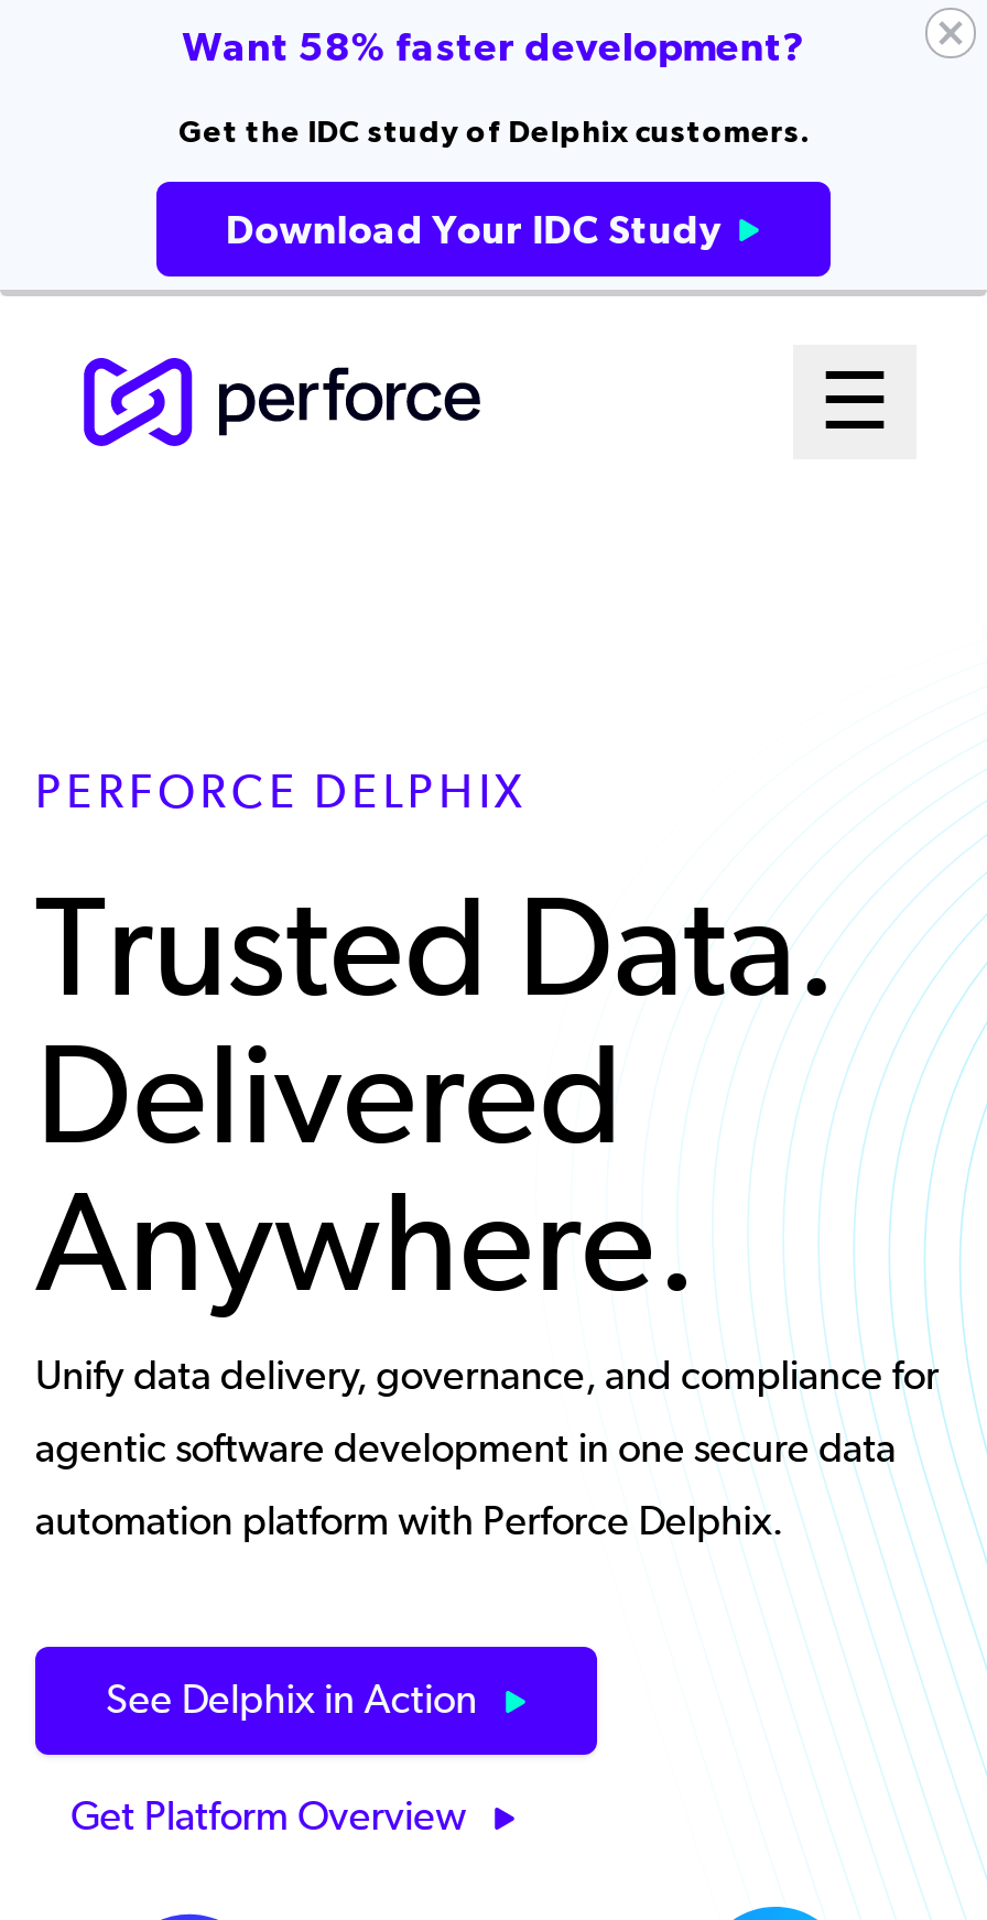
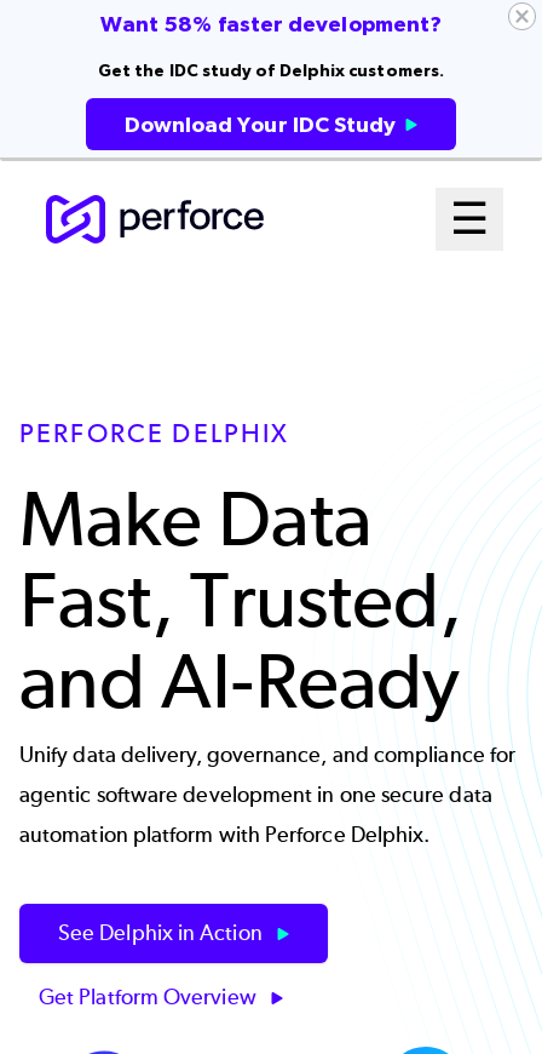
[35,860,837,1325] Trusted Data. | Delivered | Anywhere. -> [19,471,462,727] Make Data | Fast, Trusted, | and AI-Ready

